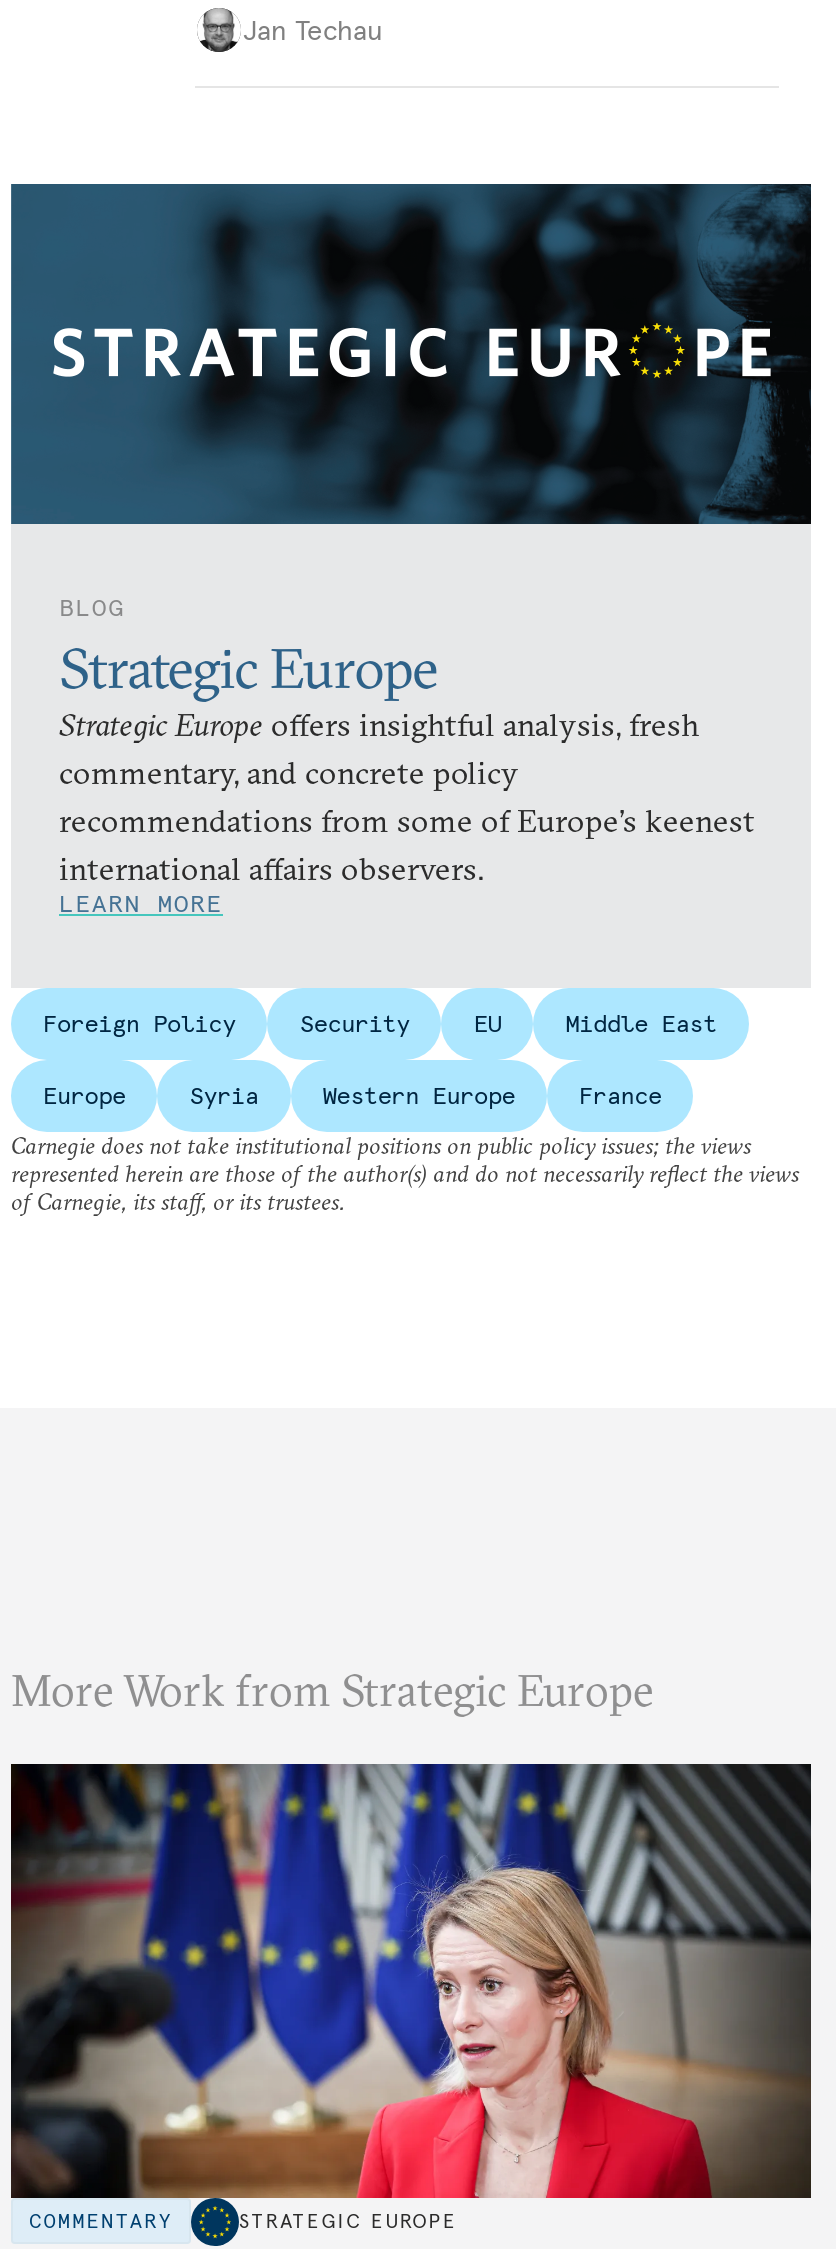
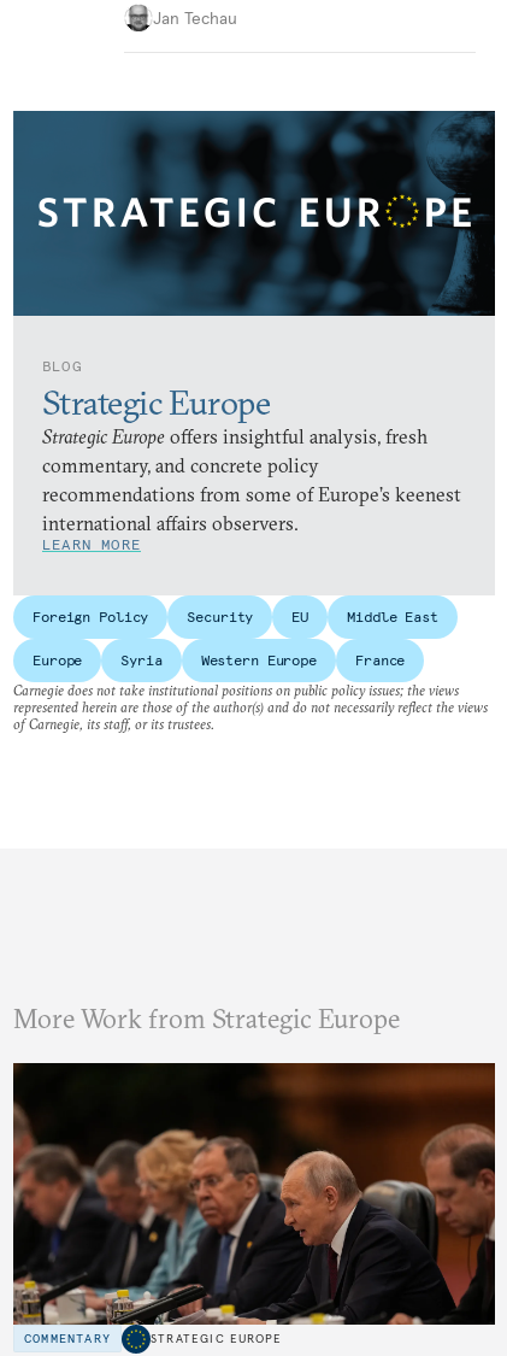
[9,1762,813,2200] [image] -> [12,1062,496,1326] [image]

